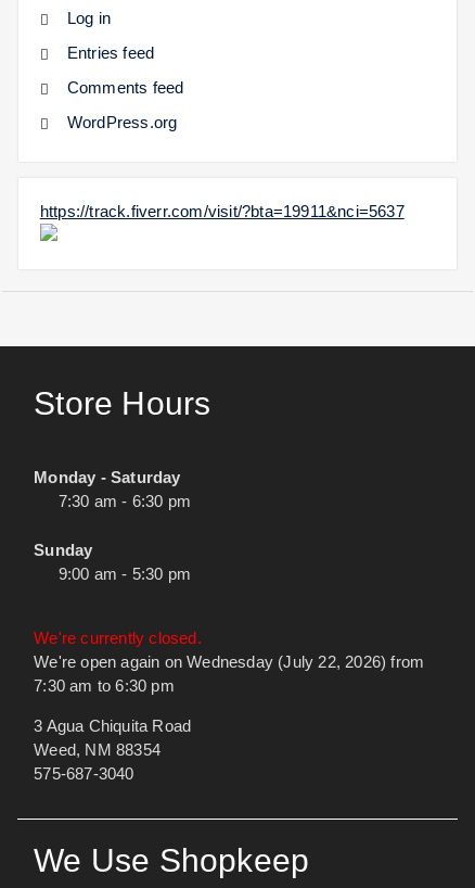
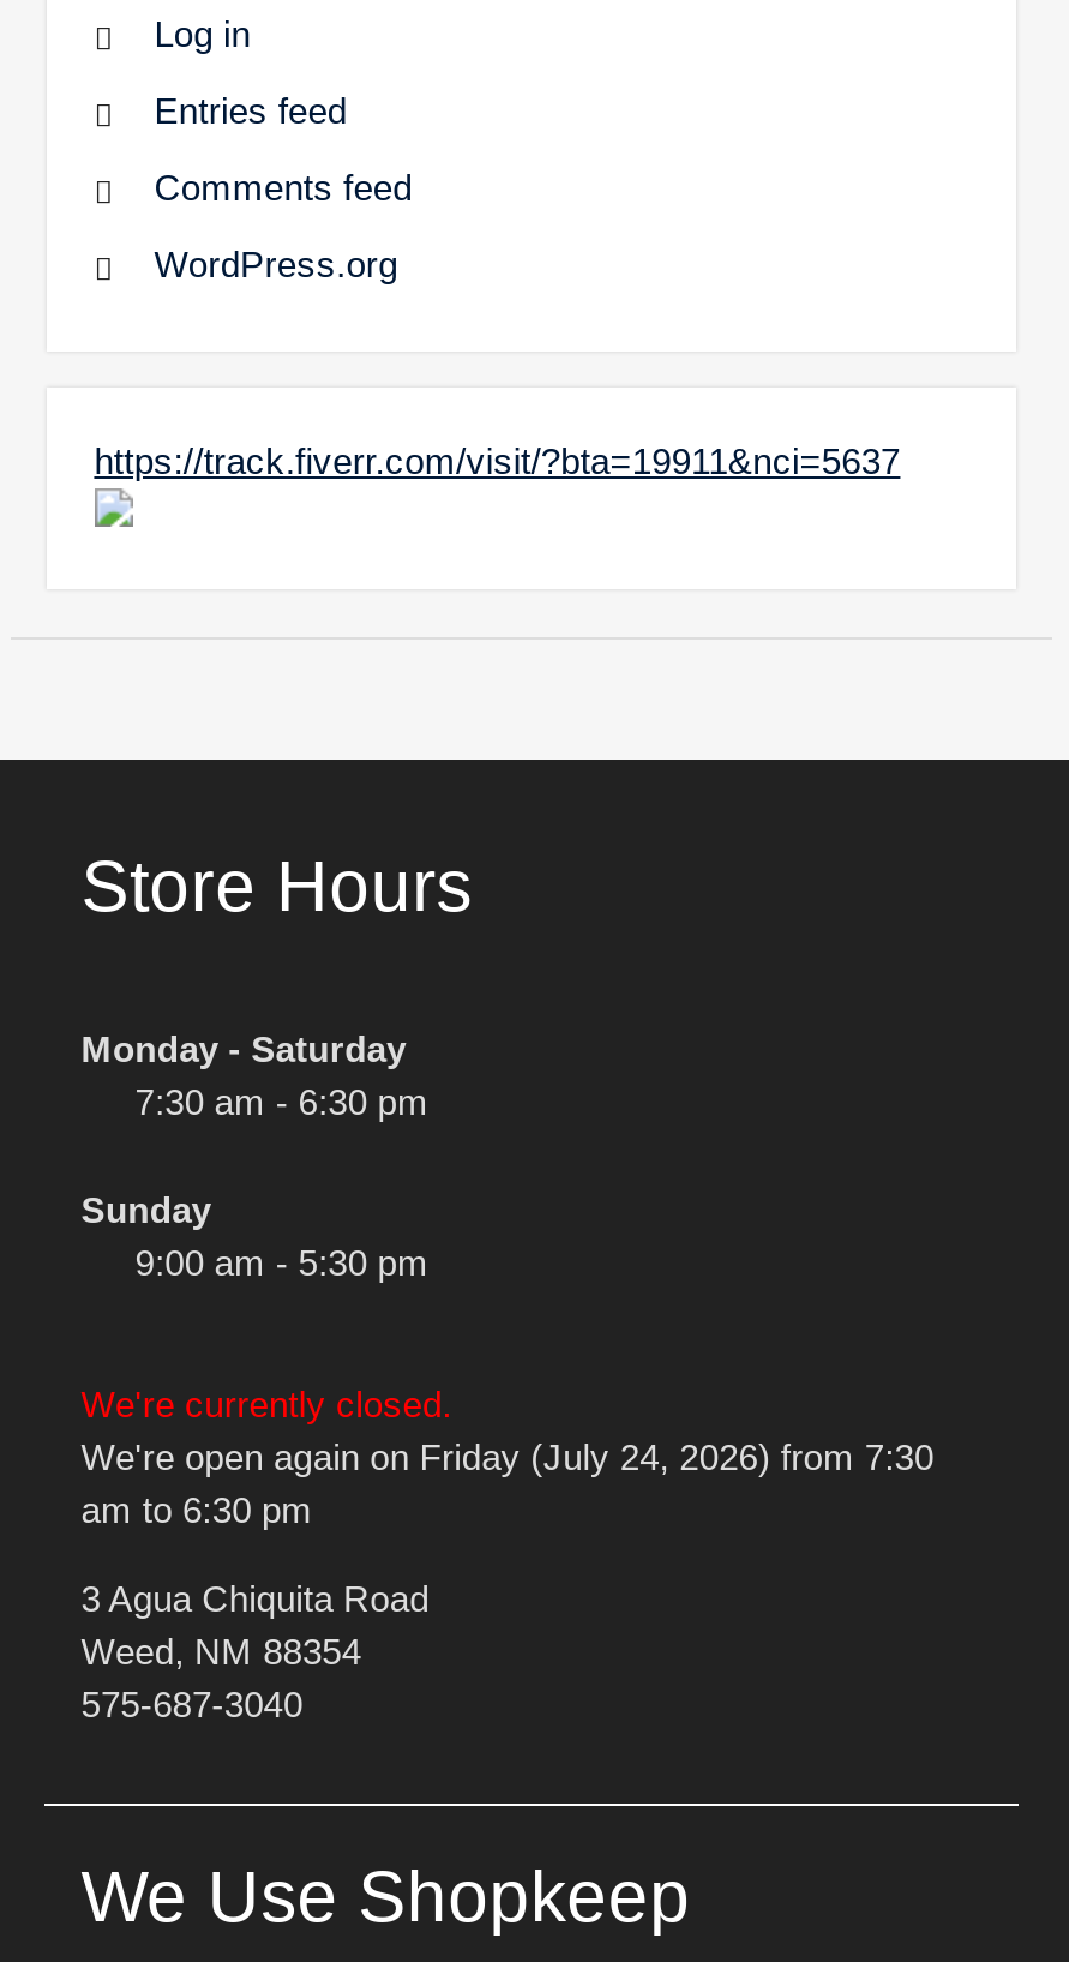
[34,652,424,695] We're open again on Wednesday (July 22, 2026) from | 7:30 am to 6:30 pm -> [81,1436,934,1530] We're open again on Friday (July 24, 2026) from 7:30 | am to 6:30 pm

